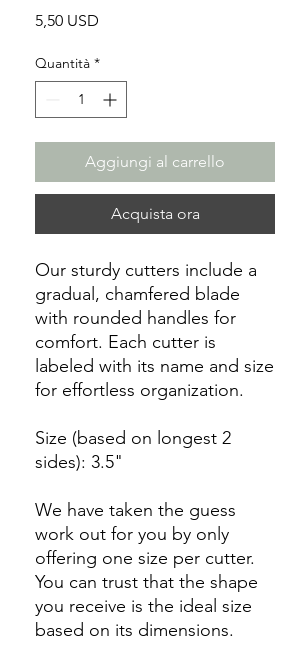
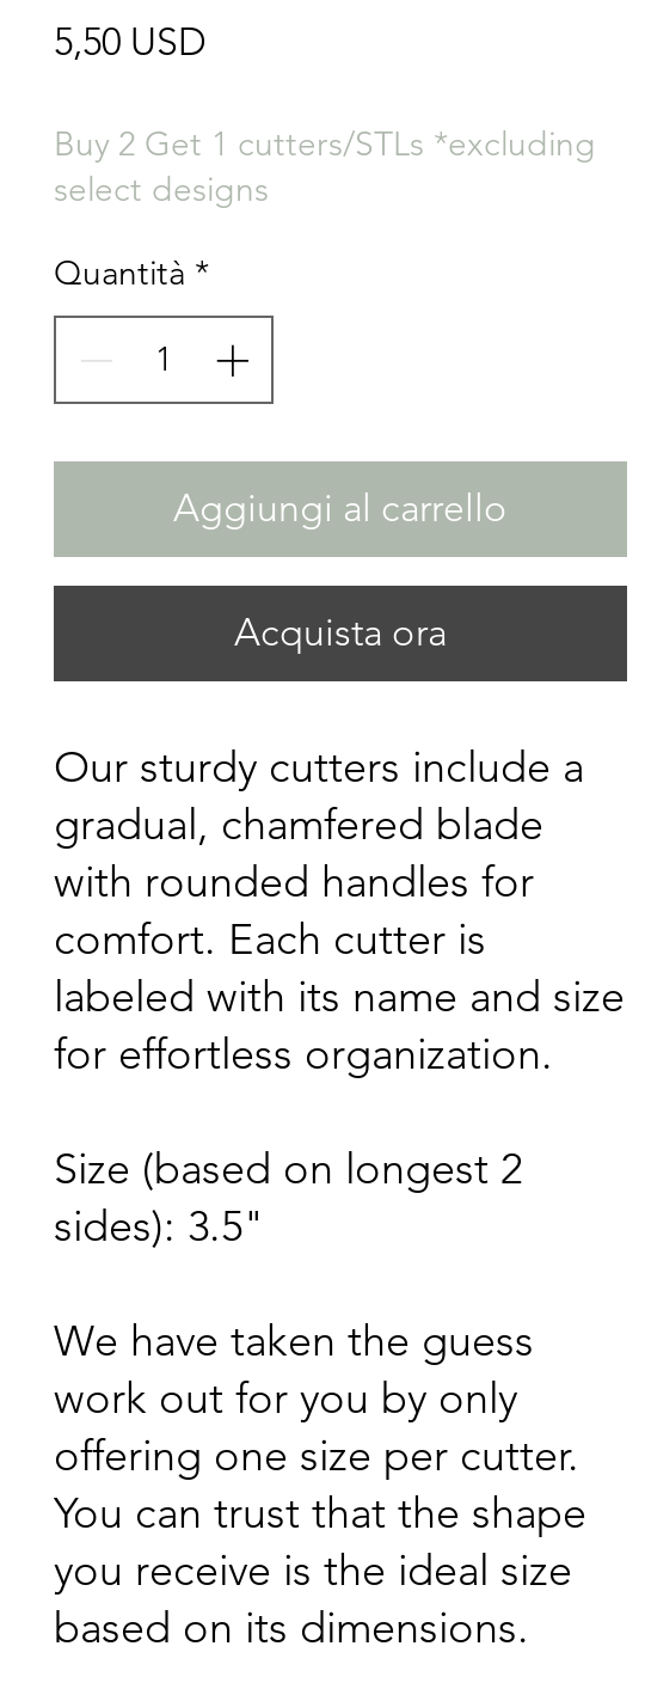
none -> [54,123,596,211] Buy 2 Get 1 cutters/STLs *excluding | select designs

